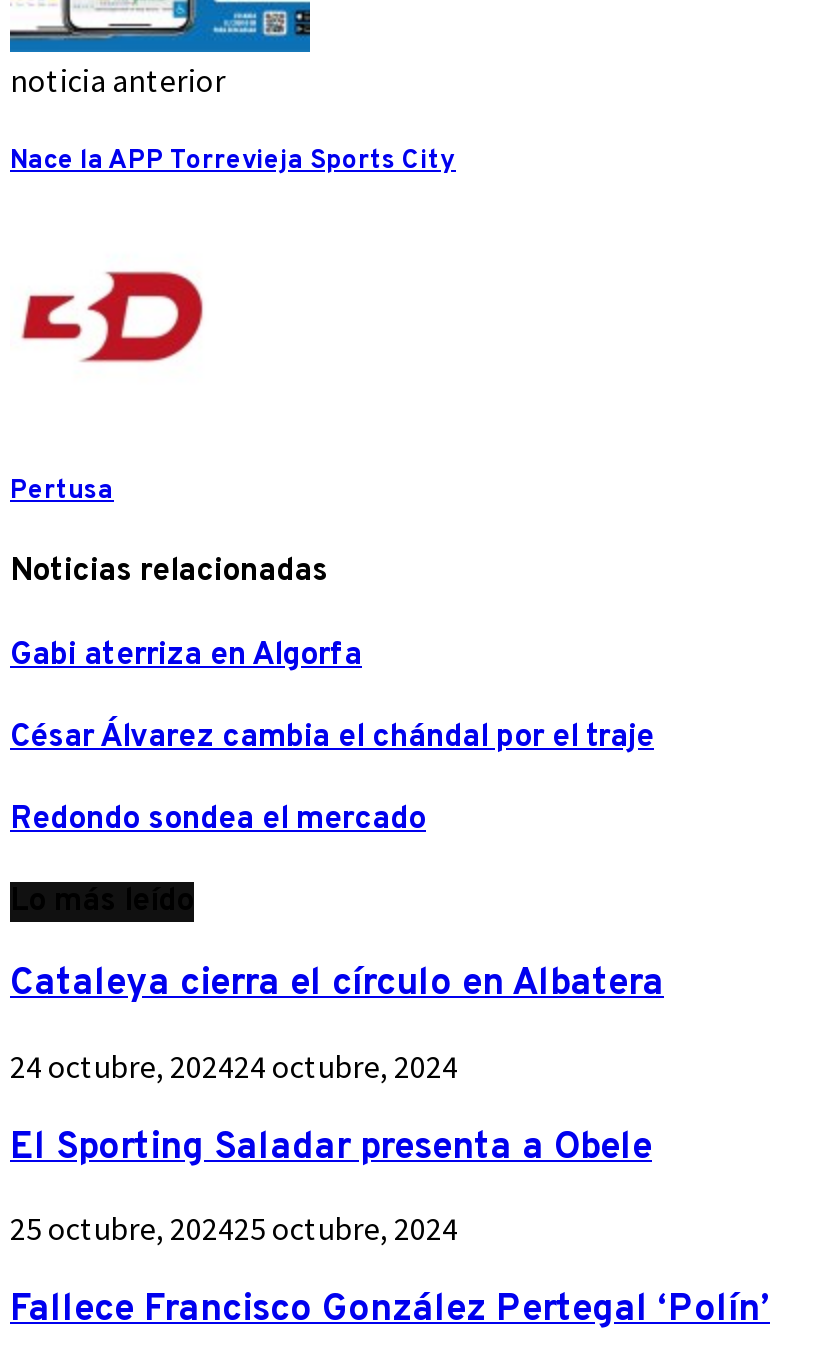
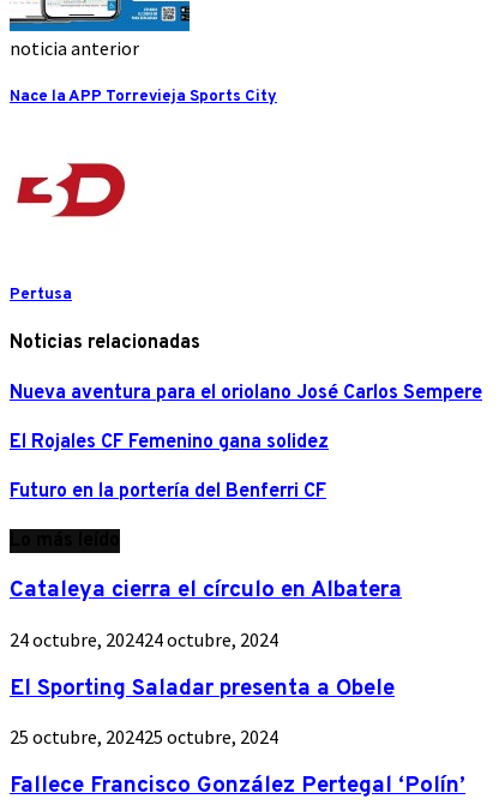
[10,635,362,675] Gabi aterriza en Algorfa -> [10,381,482,405] Nueva aventura para el oriolano José Carlos Sempere
[10,718,654,758] César Álvarez cambia el chándal por el traje -> [10,431,329,455] El Rojales CF Femenino gana solidez
[10,800,426,840] Redondo sondea el mercado -> [10,480,326,504] Futuro en la portería del Benferri CF

